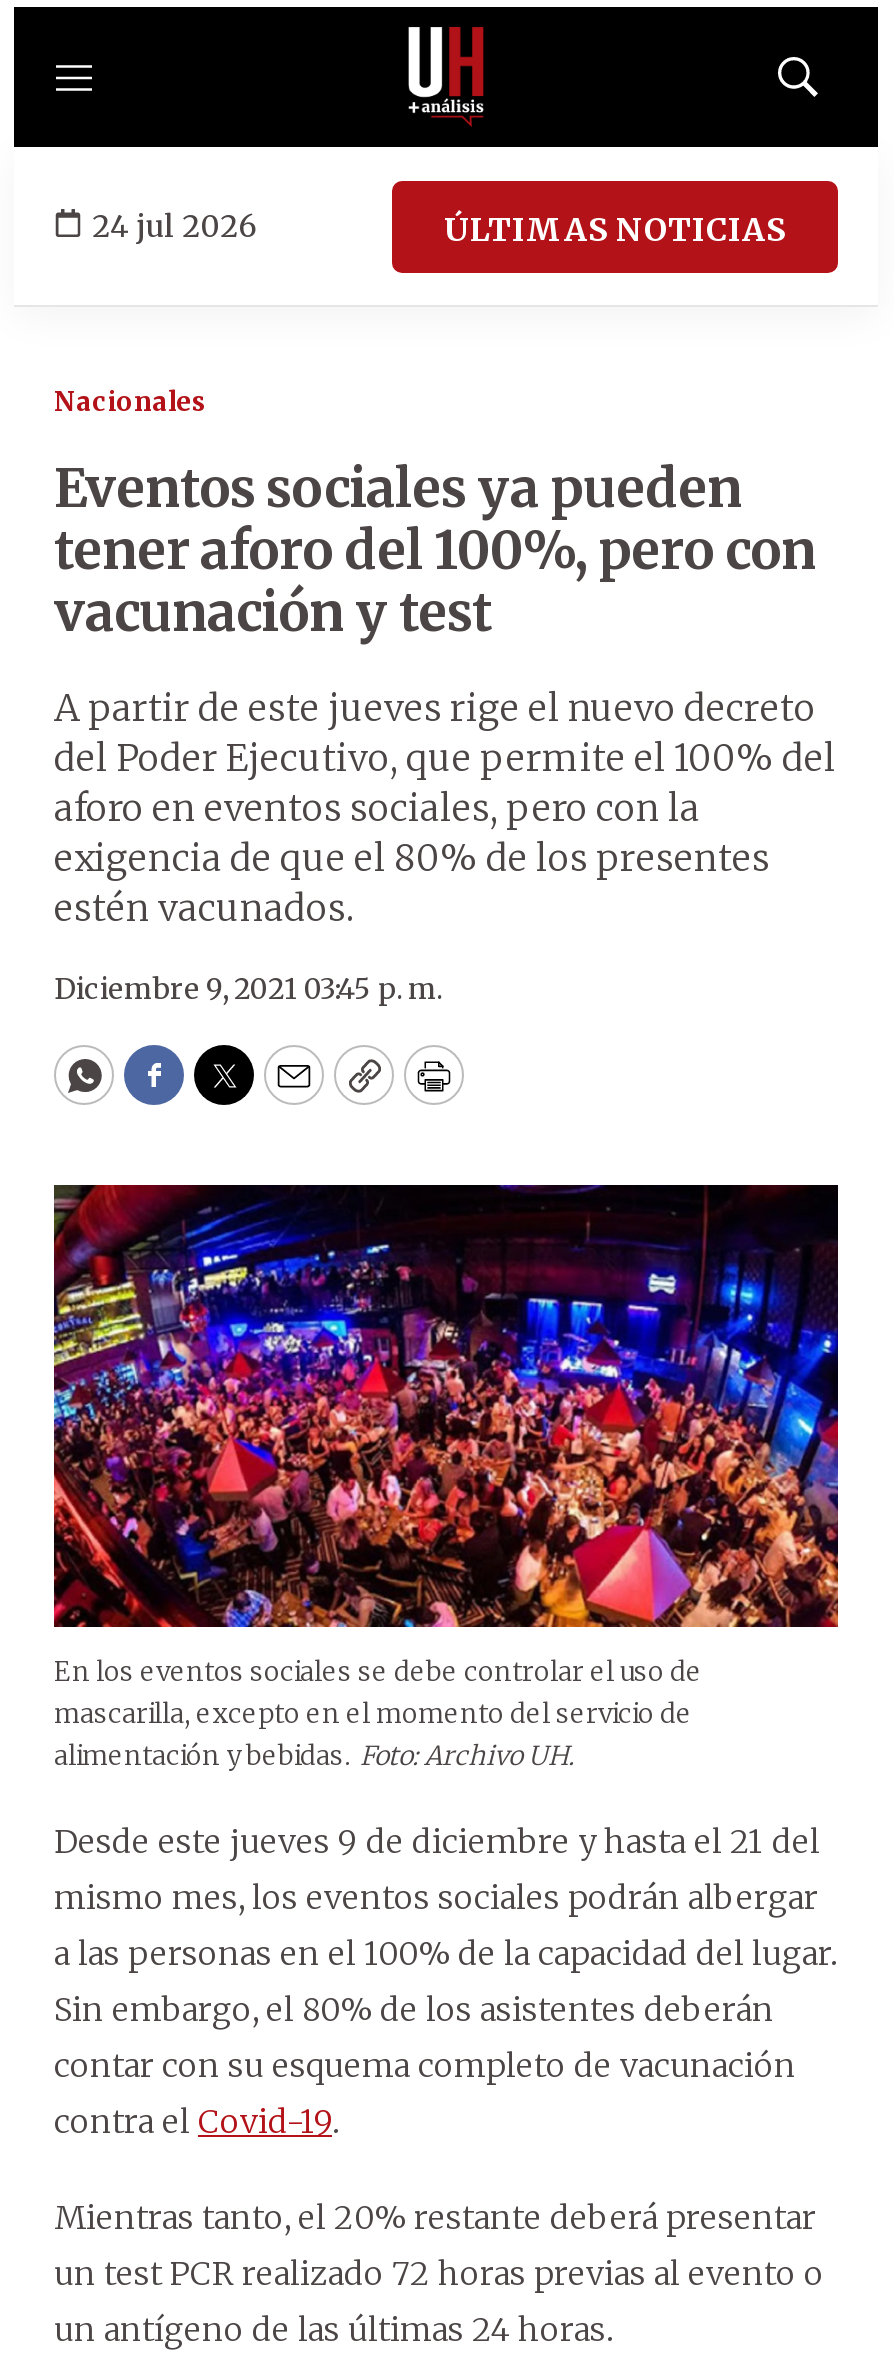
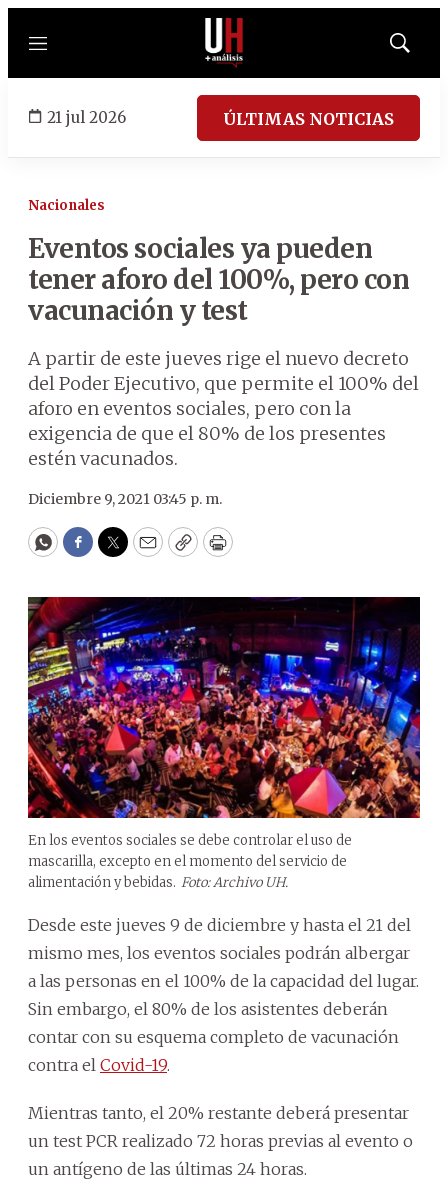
[92,206,256,244] 24 jul 2026 -> [47,107,126,126] 21 jul 2026

